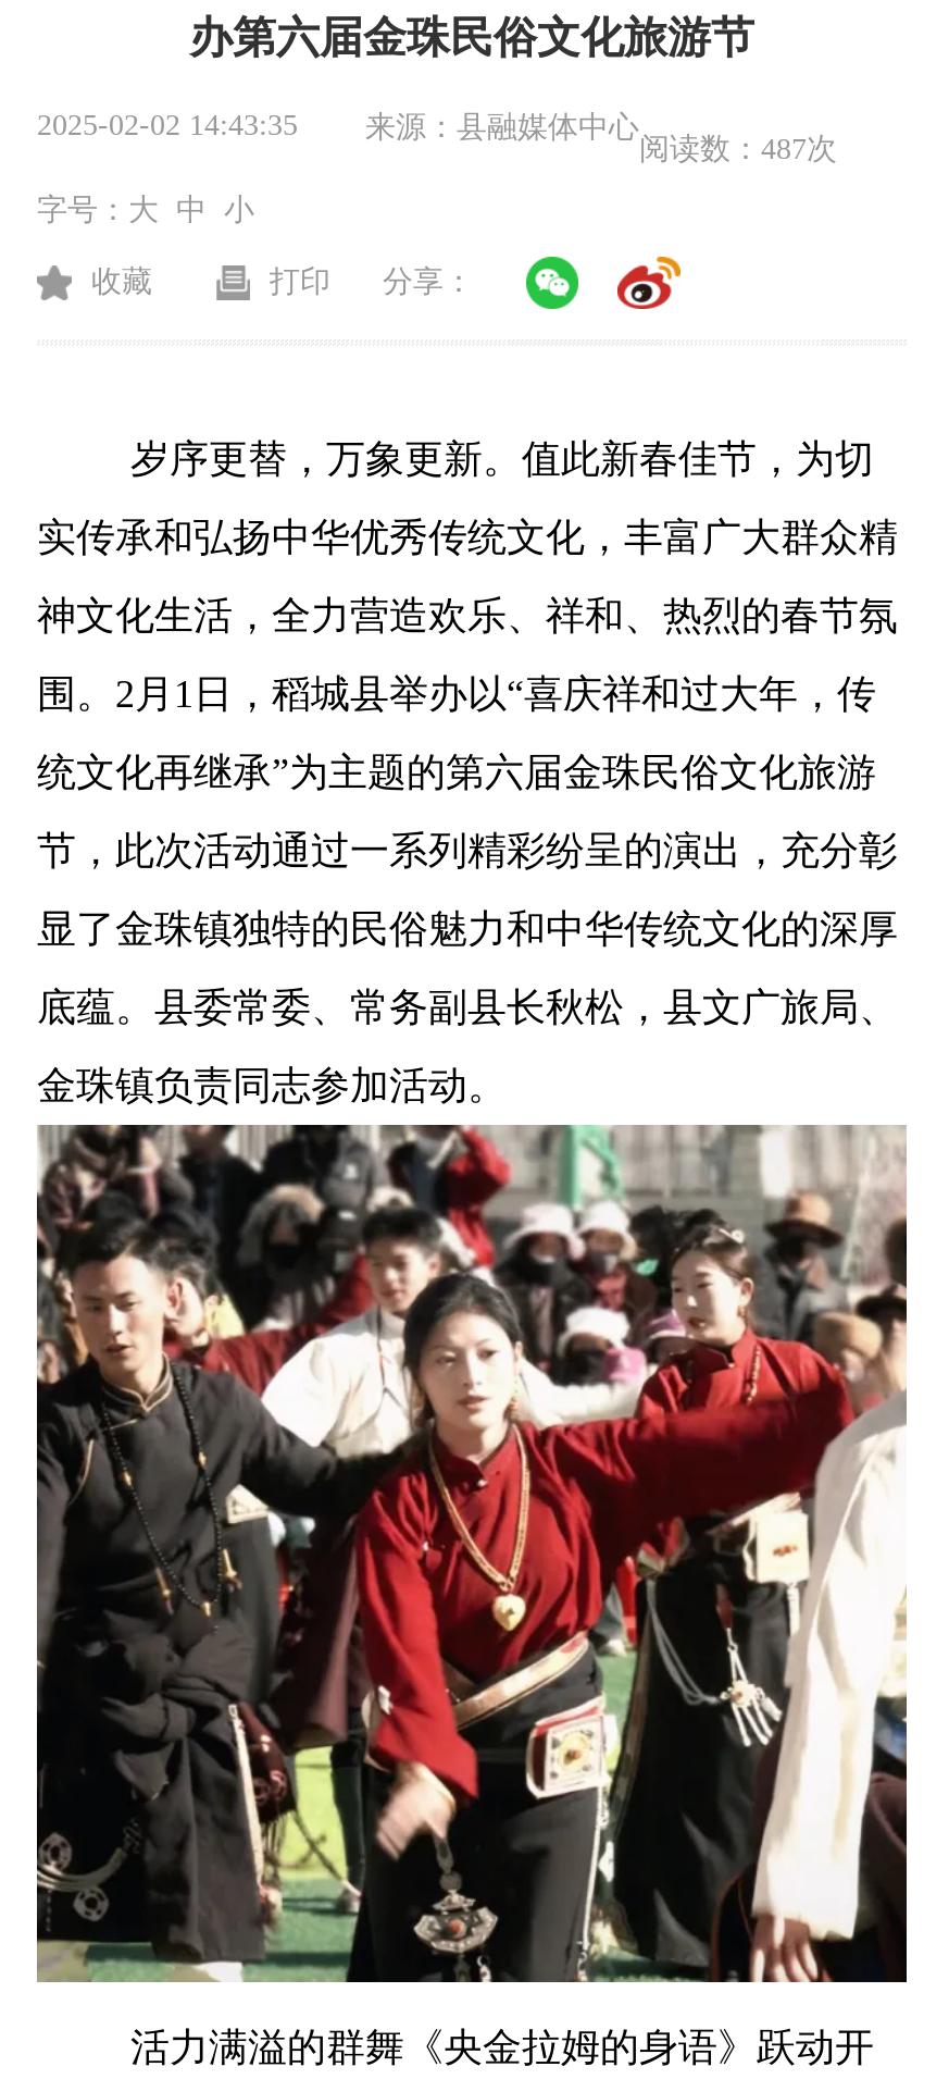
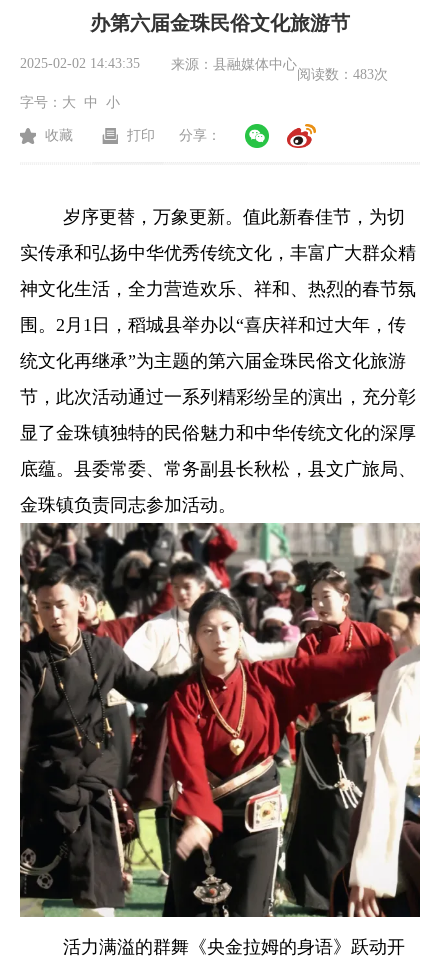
[639,133,837,165] 阅读数：487次 -> [297,67,388,82] 阅读数：483次

